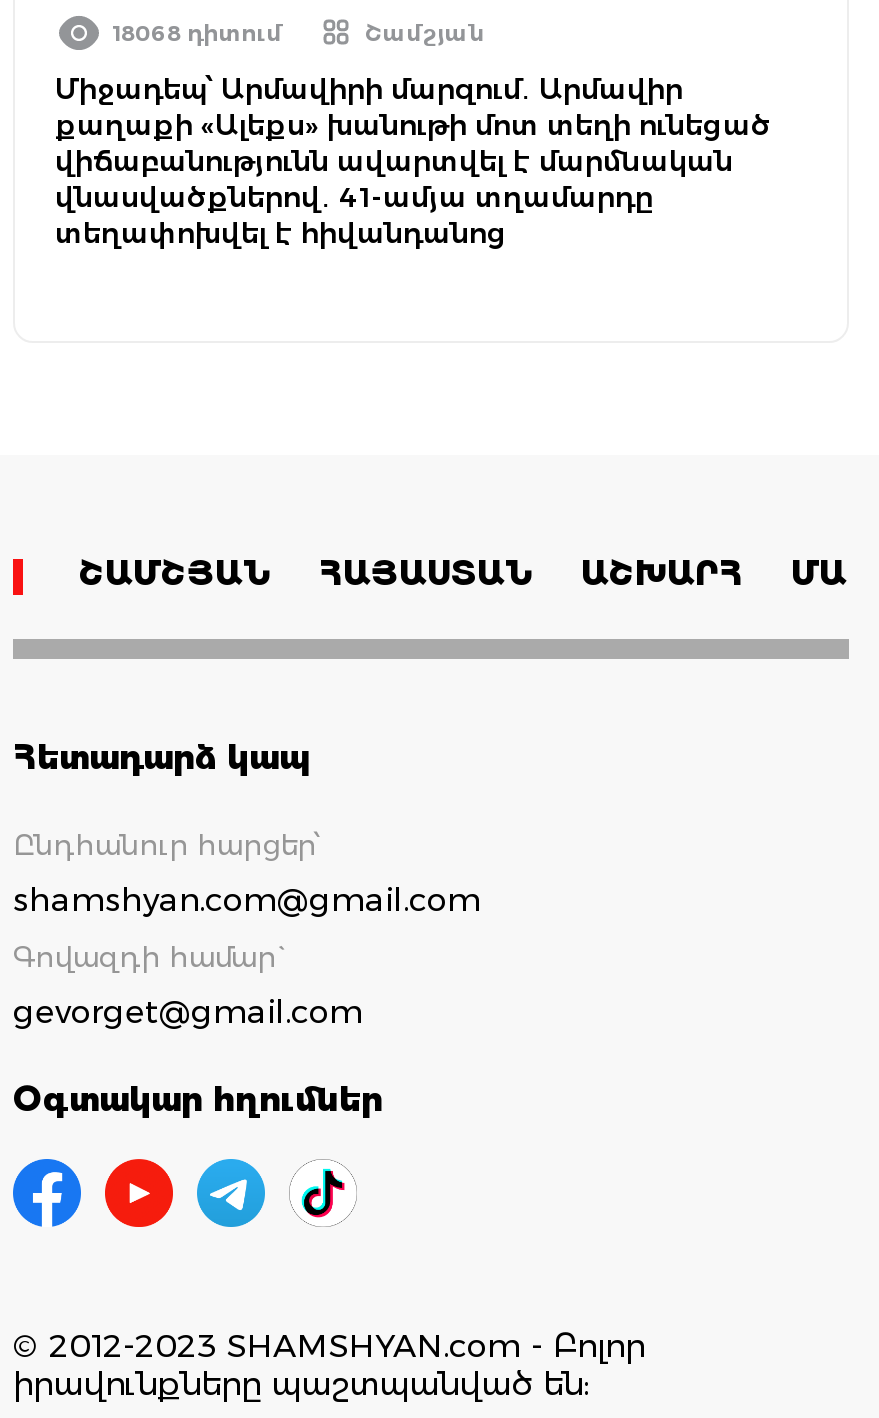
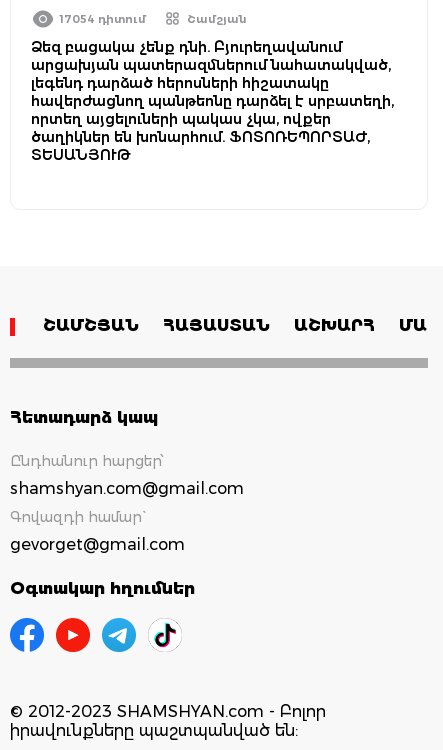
[113,18,283,46] 18068 դիտում -> [60,12,146,26] 17054 դիտում
[55,70,771,250] Միջադեպ՝ Արմավիրի մարզում․ Արմավիր | քաղաքի «Ալեքս» խանութի մոտ տեղի ունեցած | վիճաբանությունն ավարտվել է մարմնական | վնասվածքներով․ 41-ամյա տղամարդը | տեղափոխվել է հիվանդանոց -> [31,38,394,164] Ձեզ բացակա չենք դնի. Բյուրեղավանում | արցախյան պատերազմներում նահատակված, | լեգենդ դարձած հերոսների հիշատակը | հավերժացնող պանթեոնը դարձել է սրբատեղի, | որտեղ այցելուների պակաս չկա, ովքեր | ծաղիկներ են խոնարհում. ՖՈՏՈՌԵՊՈՐՏԱԺ, | ՏԵՍԱՆՅՈՒԹ

